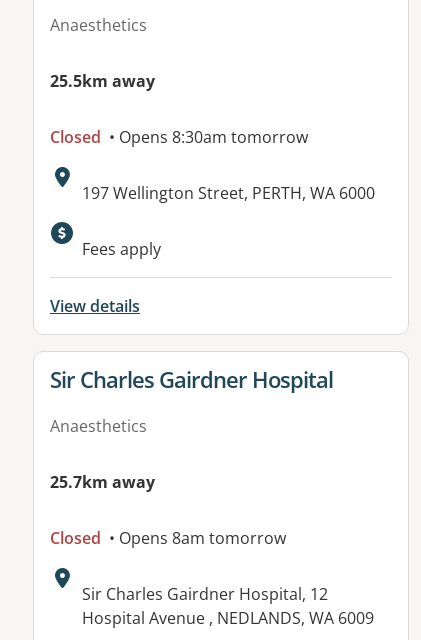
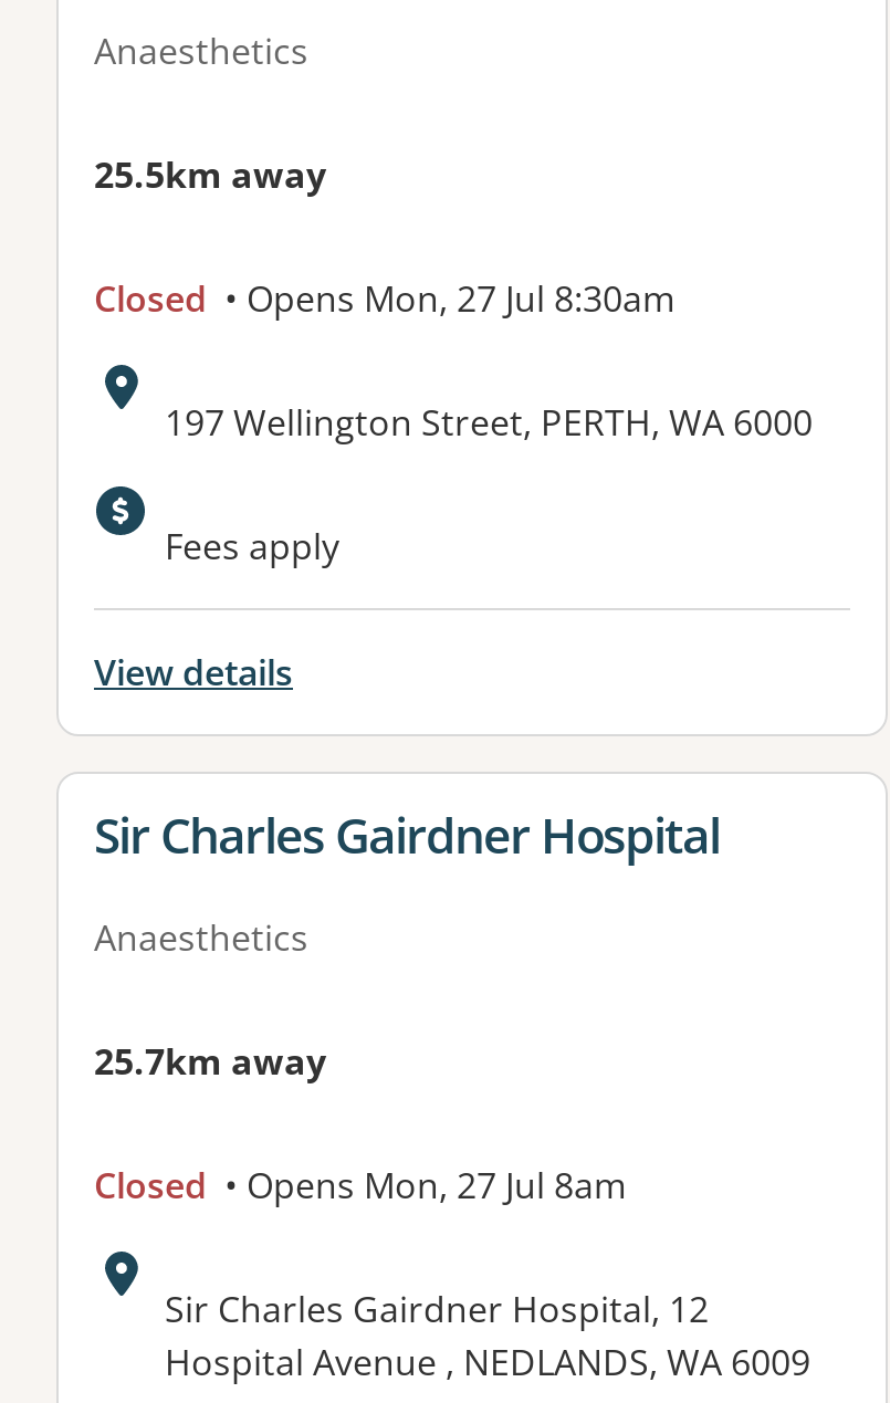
[50,126,308,148] Closed • Opens 8:30am tomorrow -> [94,275,676,324] Closed • Opens Mon, 27 Jul 8:30am
[50,527,286,549] Closed • Opens 8am tomorrow -> [94,1162,627,1210] Closed • Opens Mon, 27 Jul 8am

